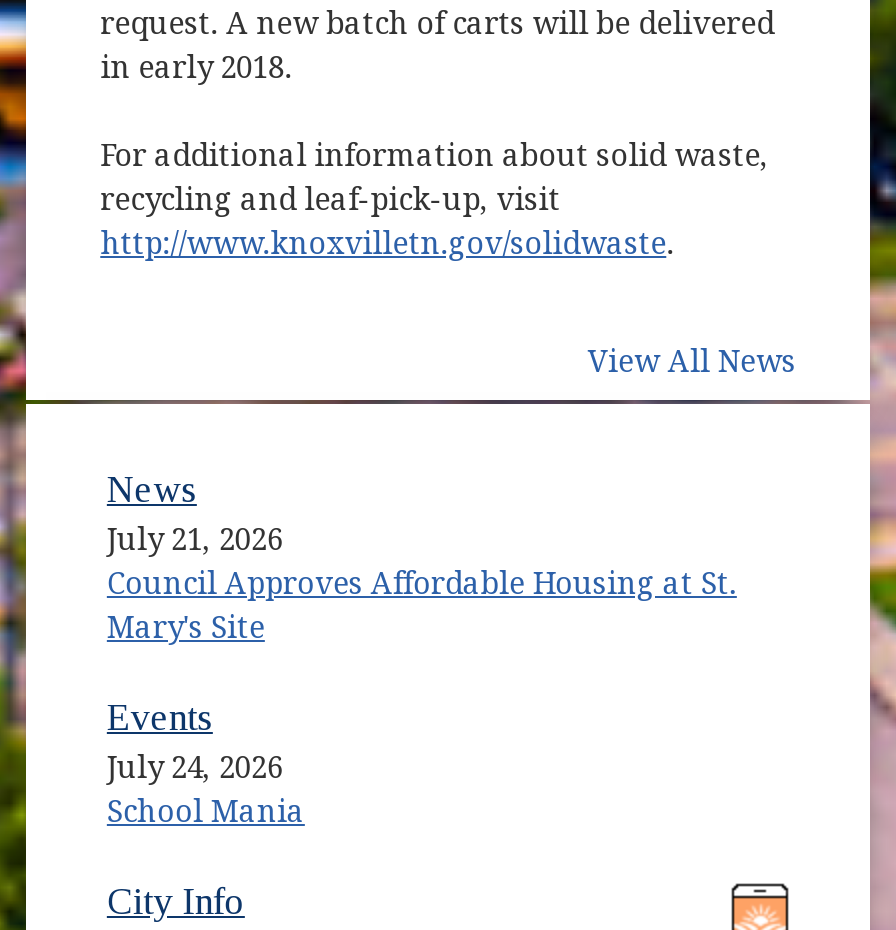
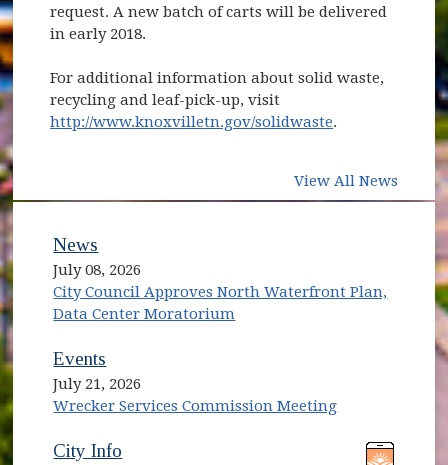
[107,523,737,647] July 21, 2026 | Council Approves Affordable Housing at St. | Mary's Site -> [53,261,387,323] July 08, 2026 | City Council Approves North Waterfront Plan, | Data Center Moratorium
[107,751,305,831] July 24, 2026 | School Mania -> [53,375,337,415] July 21, 2026 | Wrecker Services Commission Meeting

